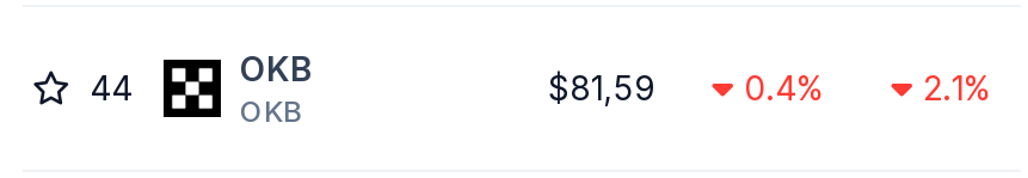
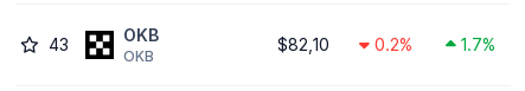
[90,67,133,108] 44 -> [49,34,69,54] 43
[548,67,655,108] $81,59 -> [277,34,329,54] $82,10
[744,67,823,108] 0.4% -> [374,34,412,54] 0.2%
[923,67,990,108] 2.1% -> [461,34,495,54] 1.7%

